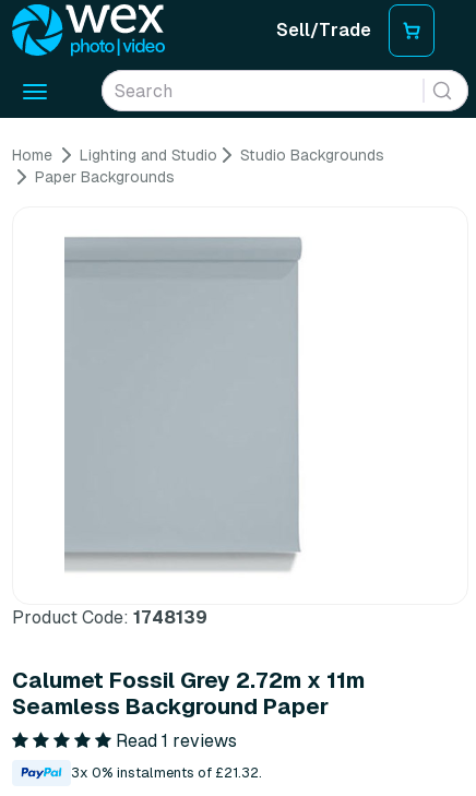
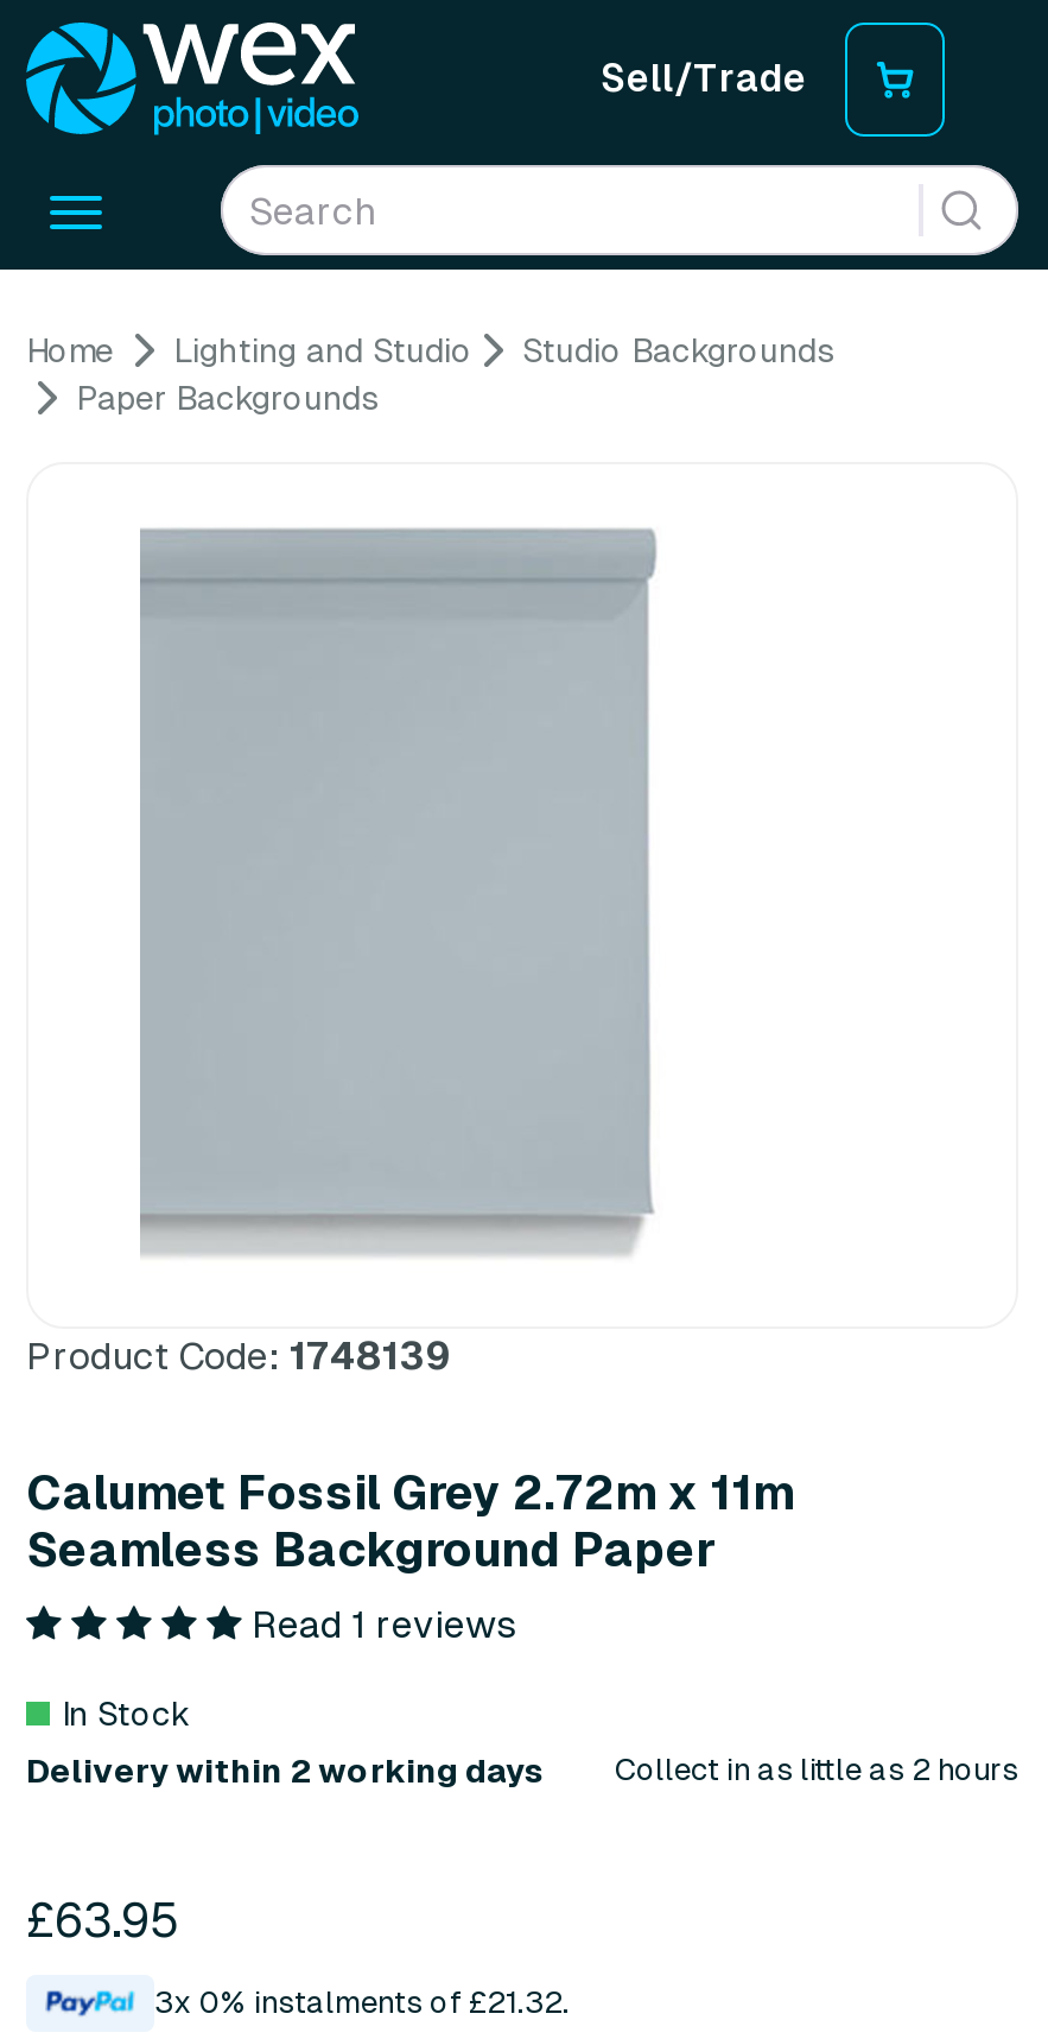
none -> [26,1695,1018,1946] In Stock | Delivery within 2 working days | Collect in as little as 2 hours | £63.95

